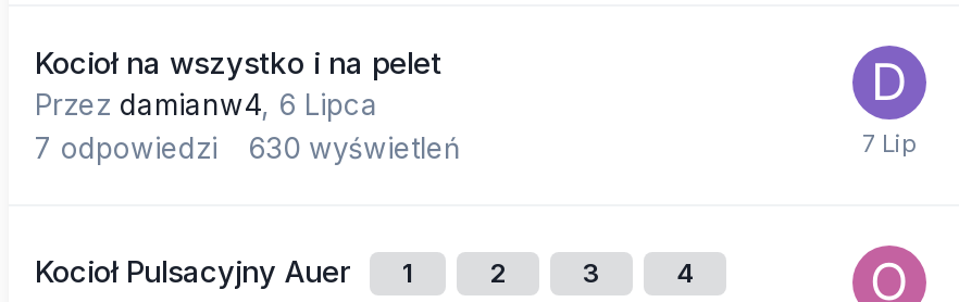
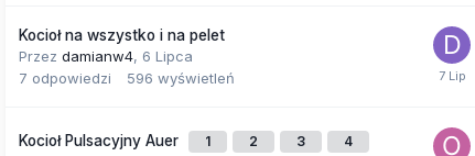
[35,130,461,165] 7 odpowiedzi 630 wyświetleń -> [19,69,235,87] 7 odpowiedzi 596 wyświetleń

